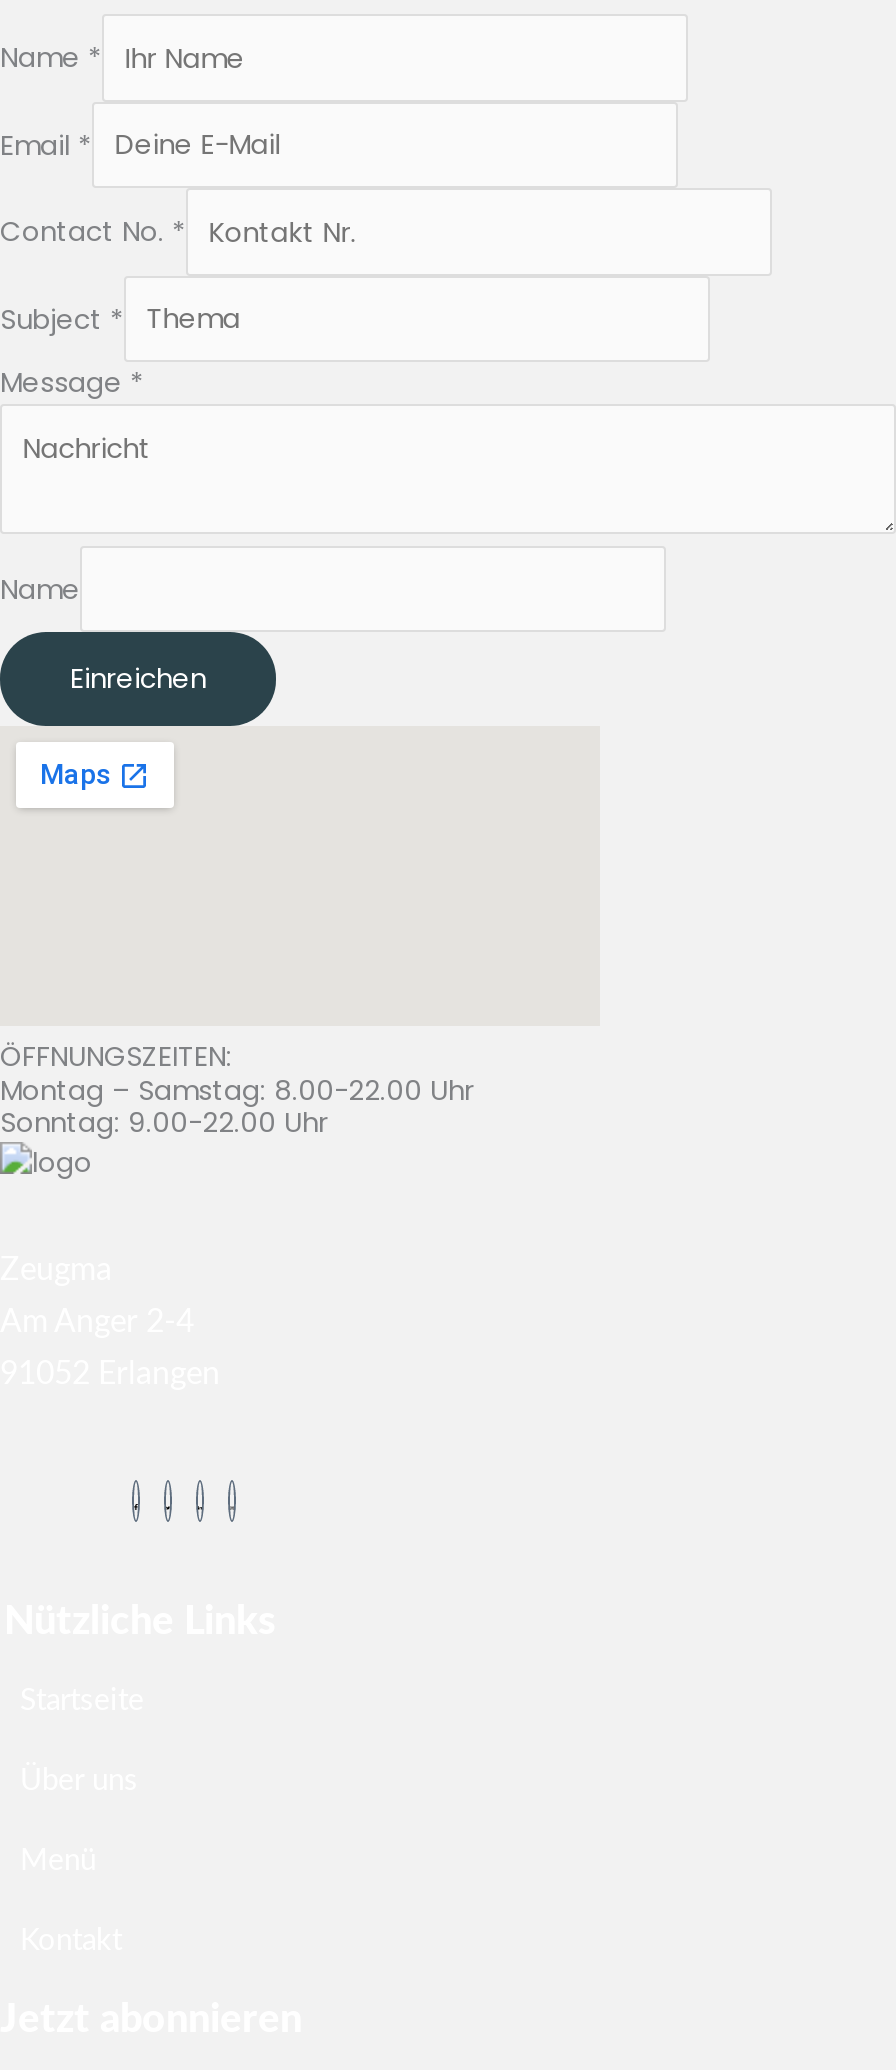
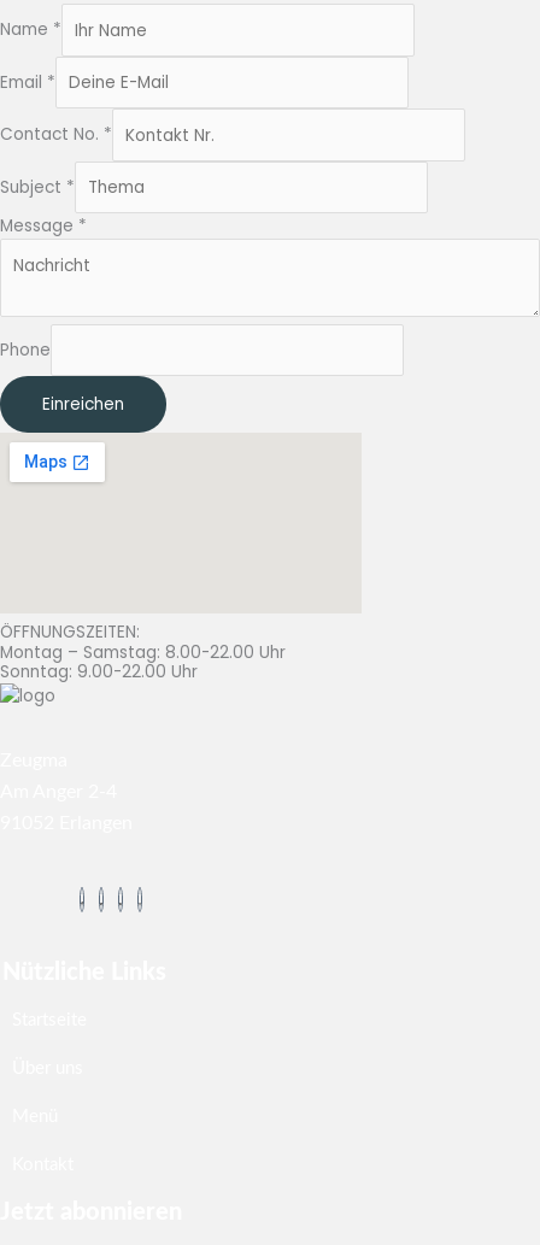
[0,570,80,608] Name -> [0,339,51,362] Phone

